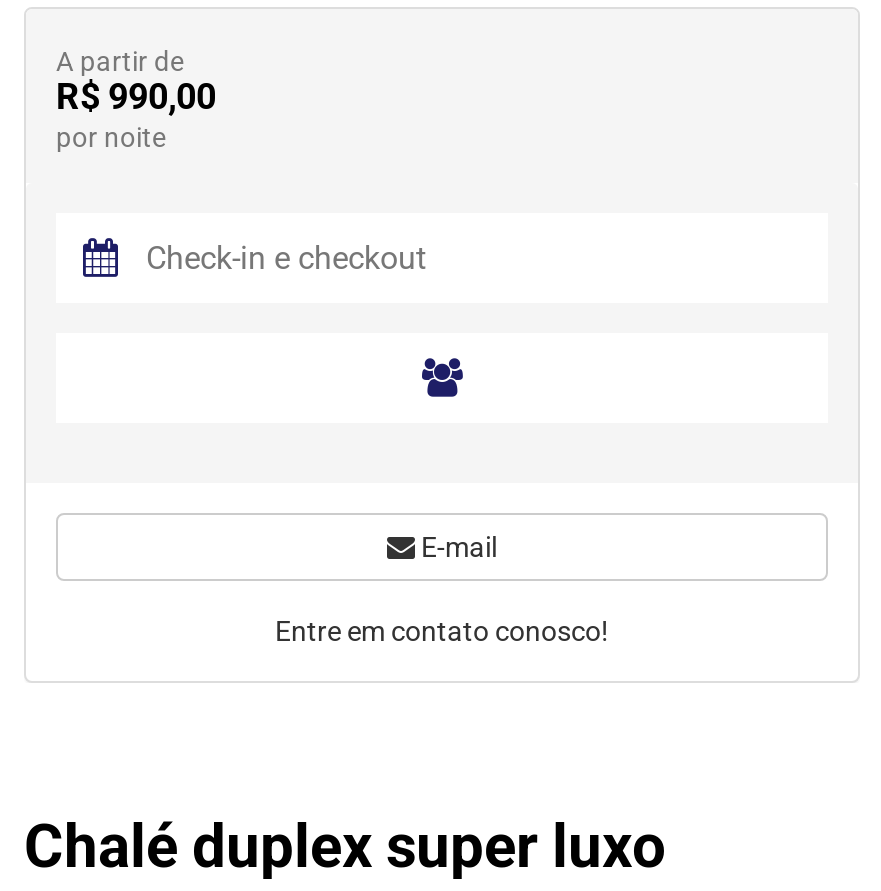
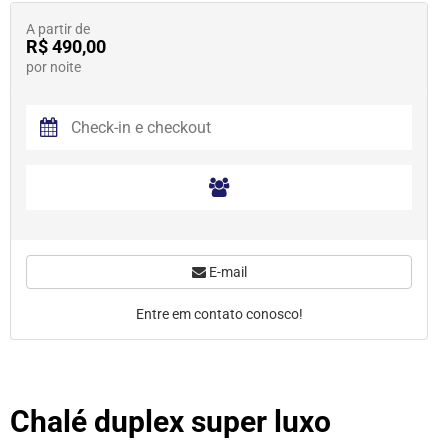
[56,75,216,117] R$ 990,00 -> [26,36,106,57] R$ 490,00

